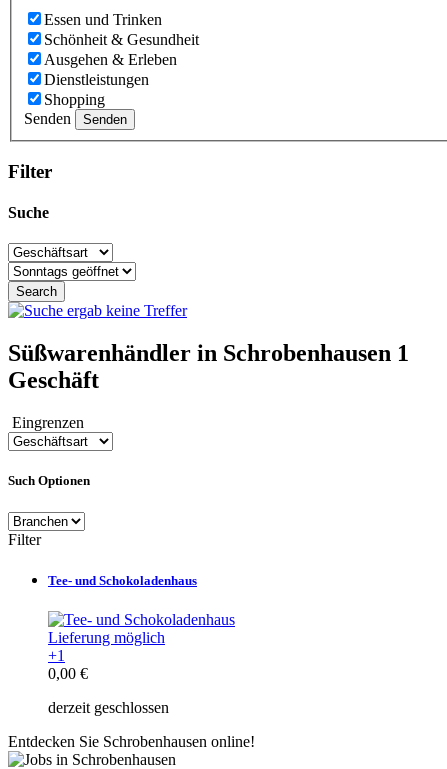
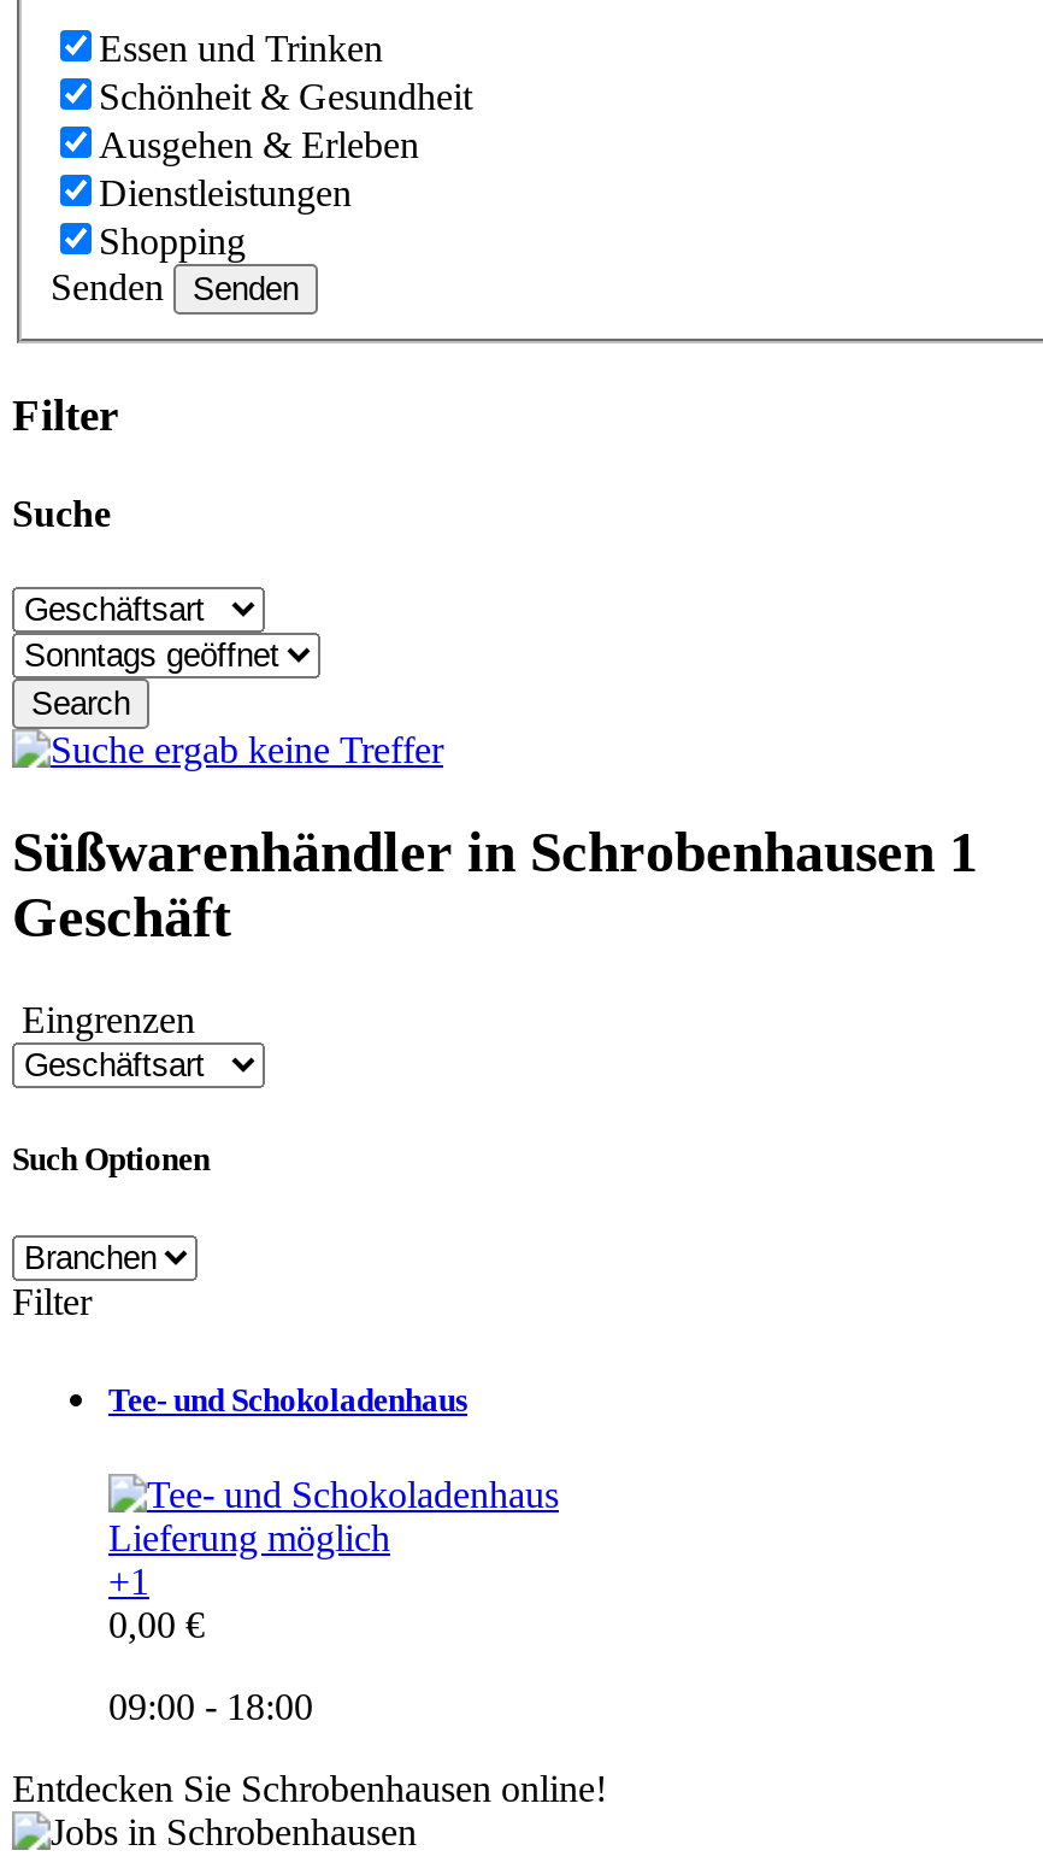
[48,699,169,716] derzeit geschlossen -> [108,1686,313,1727] 09:00 - 18:00

